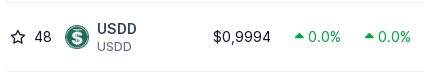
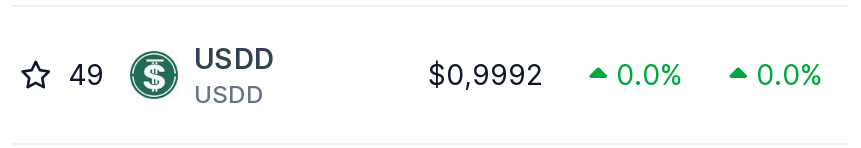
[34,28,52,45] 48 -> [68,57,104,91] 49
[213,28,271,45] $0,9994 -> [428,57,542,91] $0,9992

